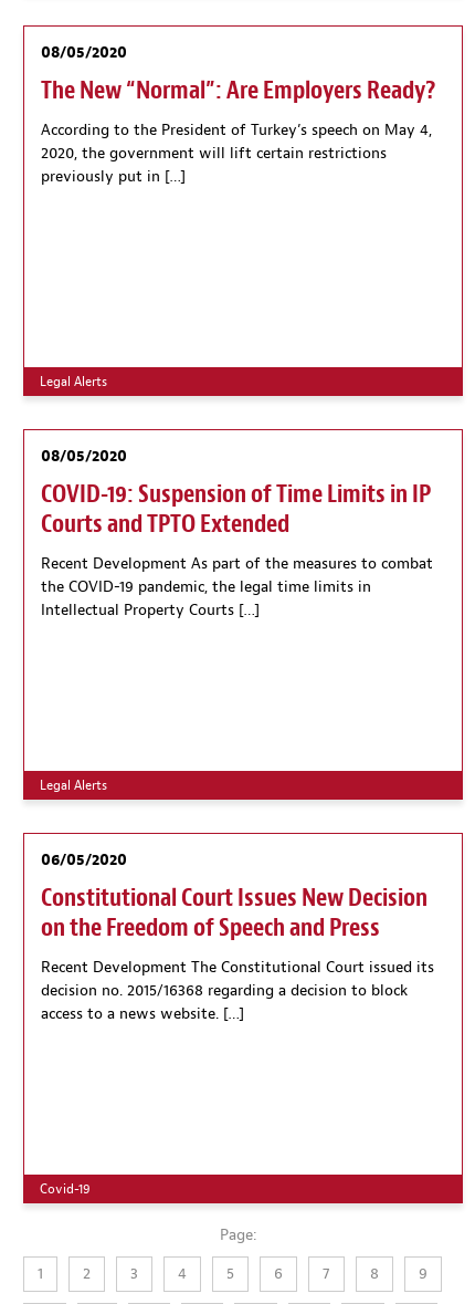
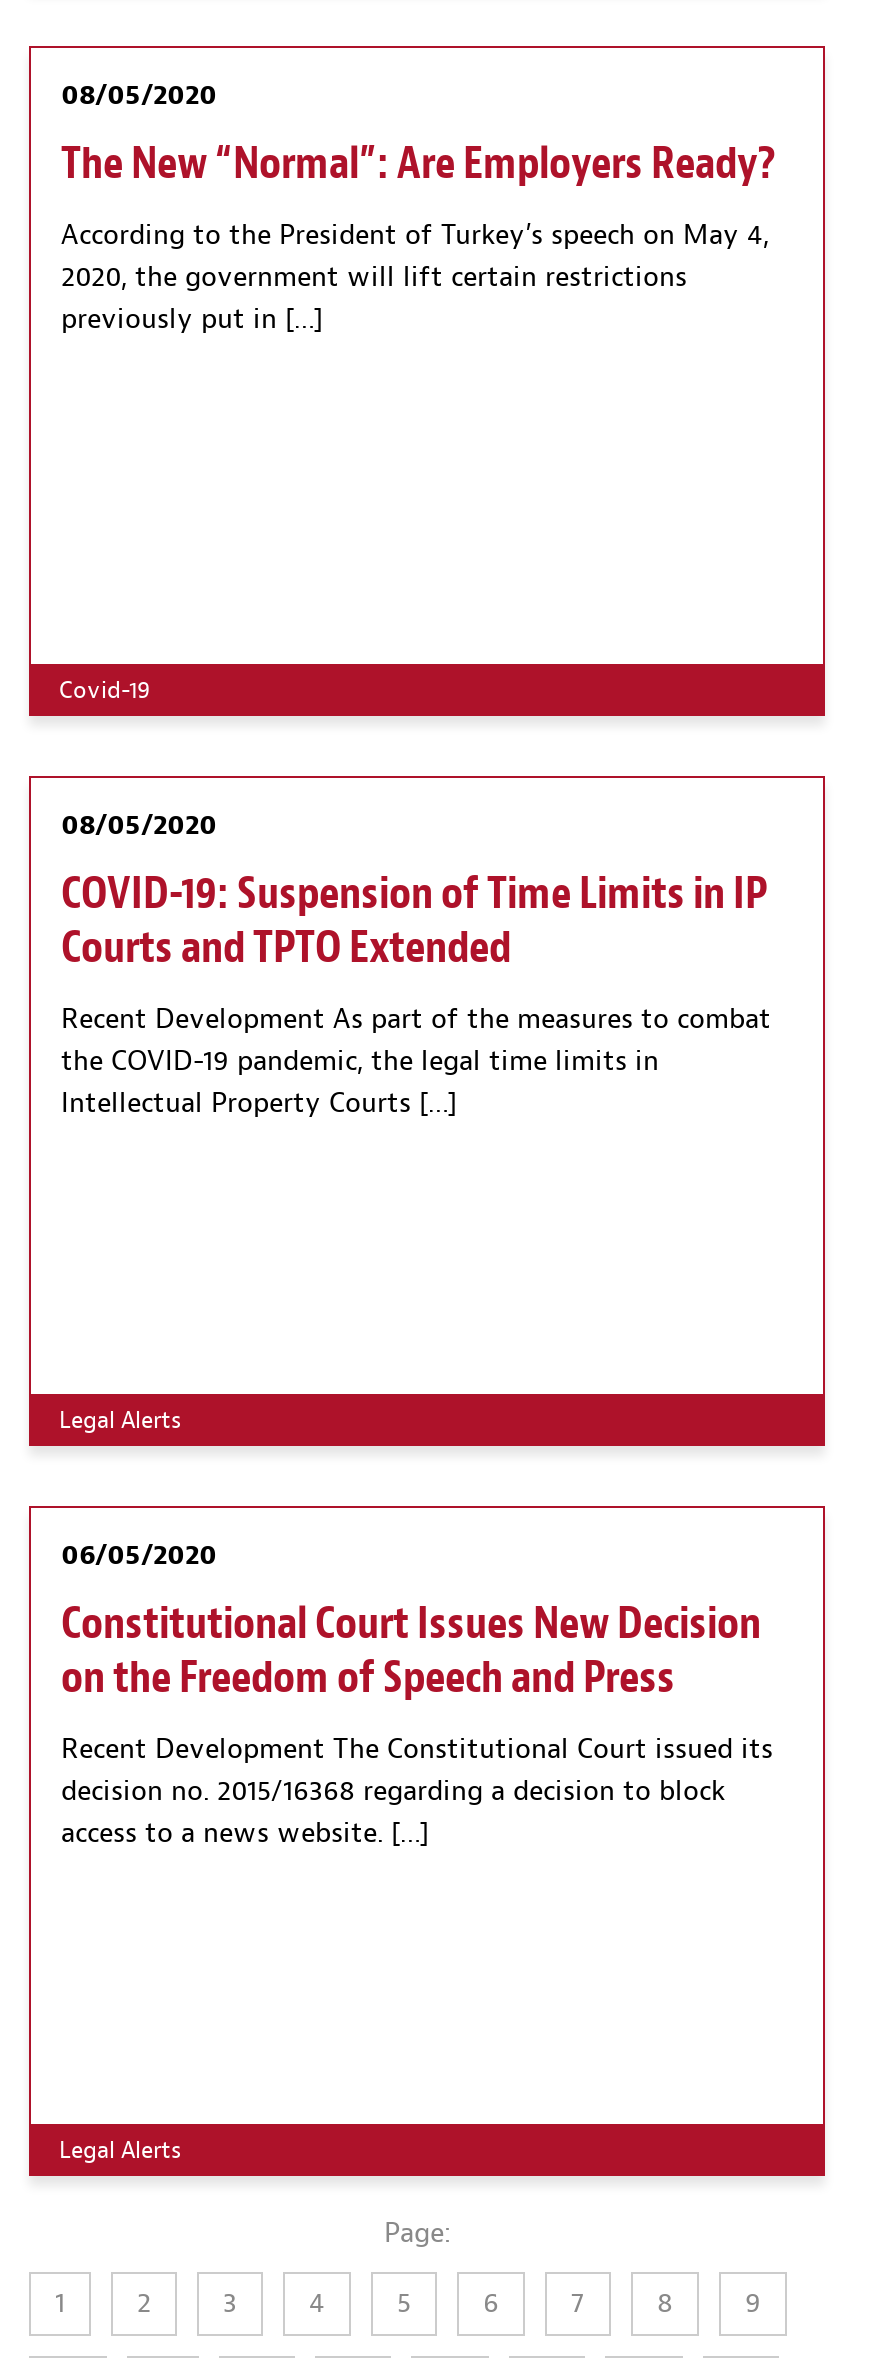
[40,373,107,390] Legal Alerts -> [59,675,151,705] Covid-19
[40,1181,91,1197] Covid-19 -> [59,2135,181,2165] Legal Alerts

